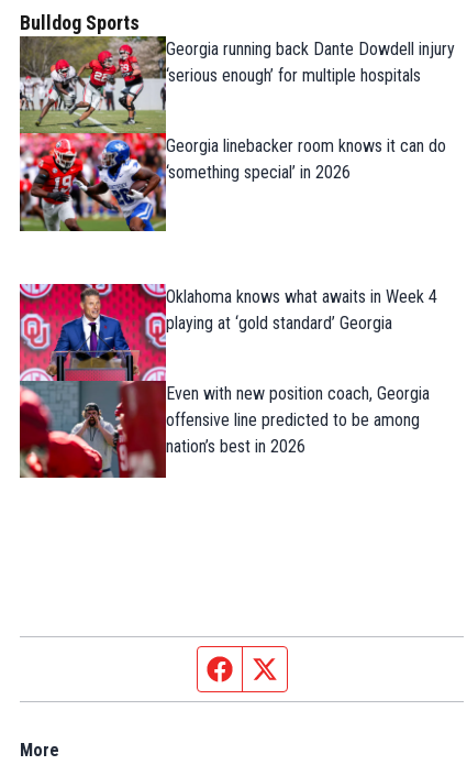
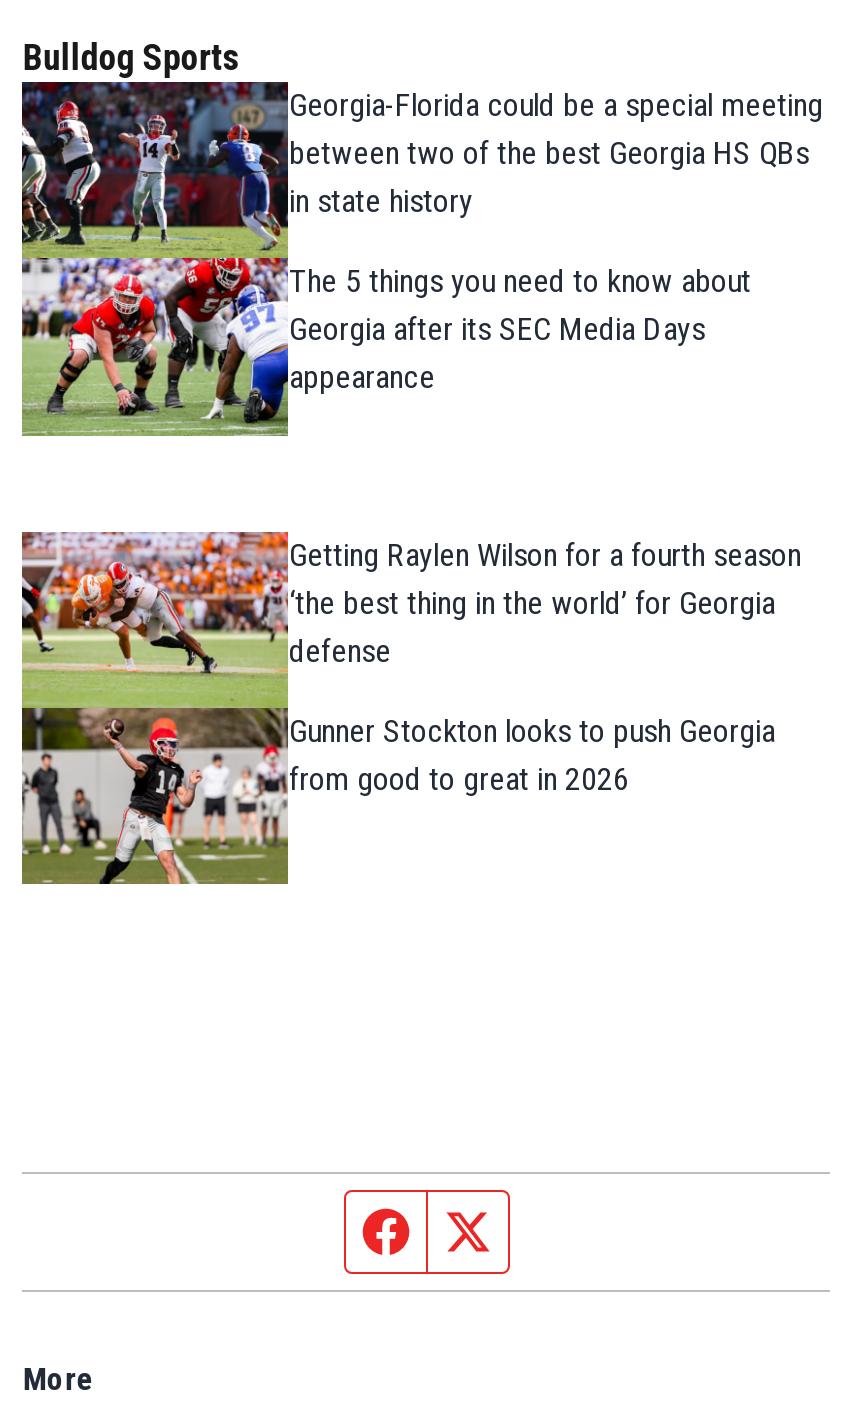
[19,36,455,232] [image] | Georgia running back Dante Dowdell injury | ‘serious enough’ for multiple hospitals -> [20,82,823,438] [image] | Georgia-Florida could be a special meeting | between two of the best Georgia HS QBs | in state history
[166,136,447,183] Georgia linebacker room knows it can do | ‘something special’ in 2026 -> [289,263,751,397] The 5 things you need to know about | Georgia after its SEC Media Days | appearance
[19,283,438,479] [image] | Oklahoma knows what awaits in Week 4 | playing at ‘gold standard’ Georgia -> [20,530,801,886] [image] | Getting Raylen Wilson for a fourth season | ‘the best thing in the world’ for Georgia | defense
[166,383,430,457] Even with new position coach, Georgia | offensive line predicted to be among | nation’s best in 2026 -> [289,712,775,798] Gunner Stockton looks to push Georgia | from good to great in 2026

